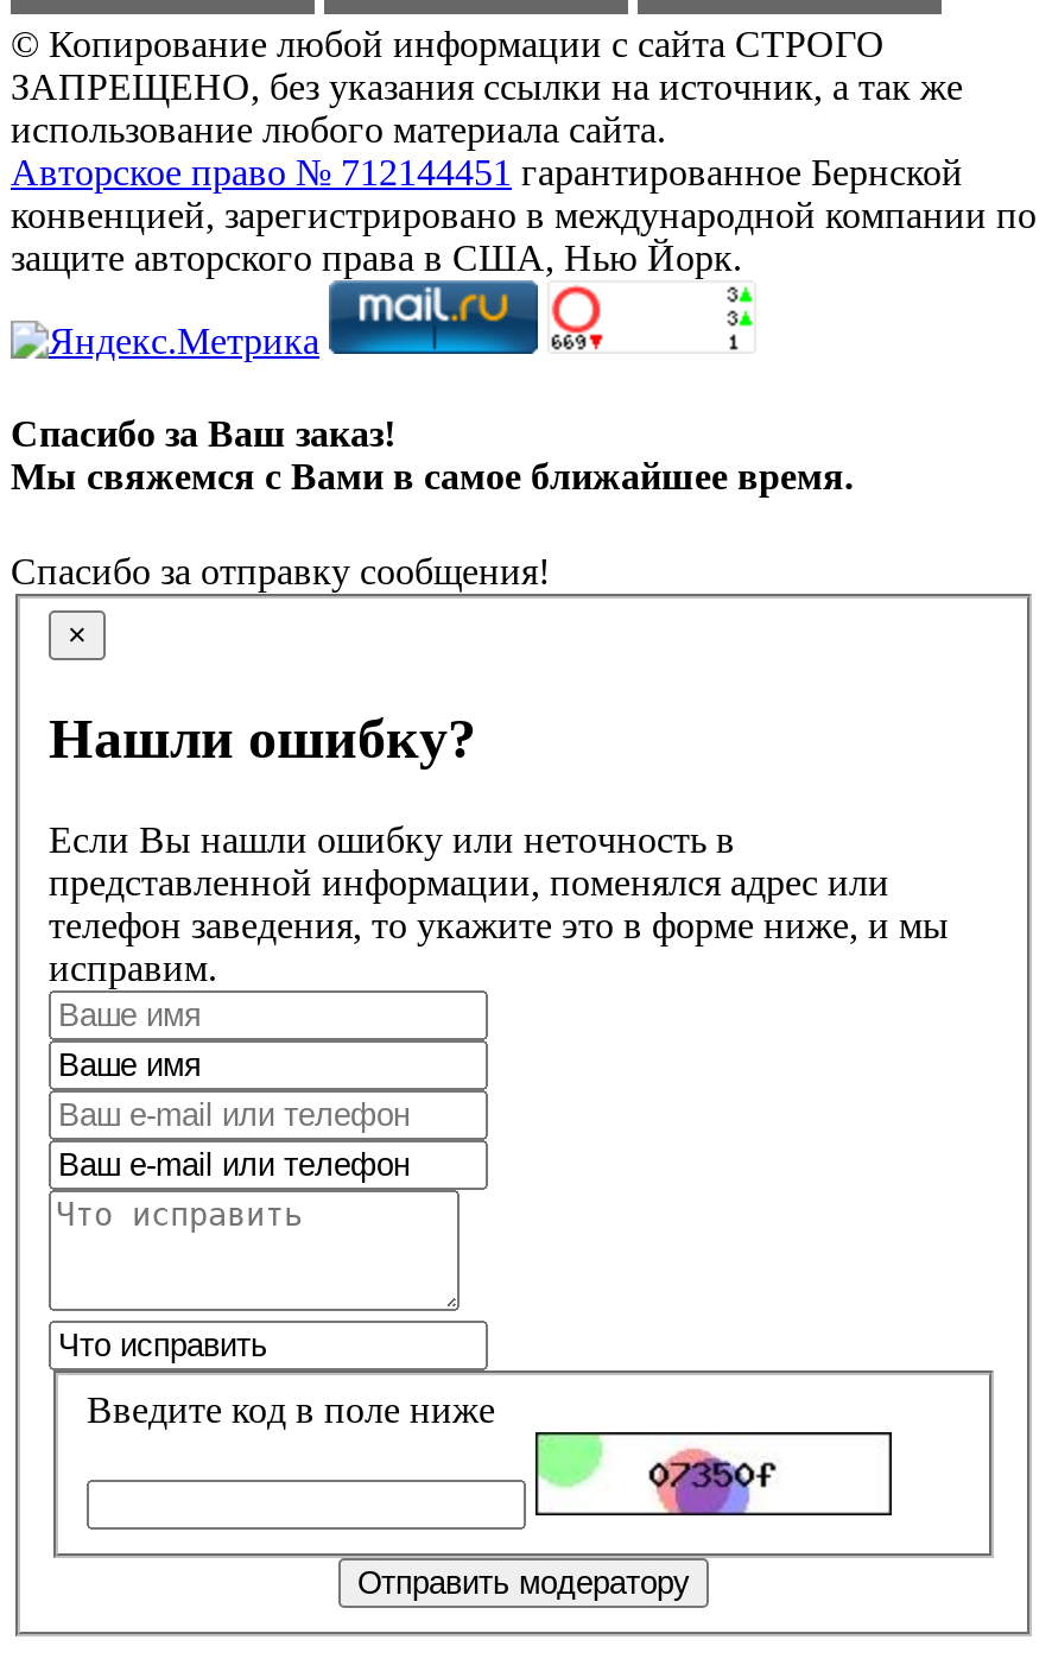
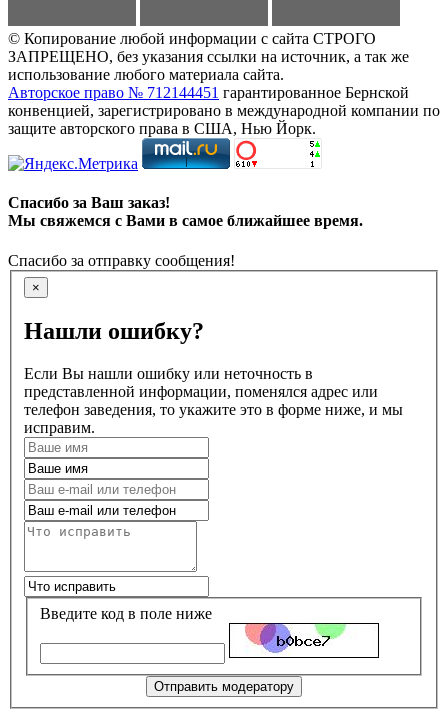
[535,1432,811,1515] [image] -> [229,623,346,658] [image]

